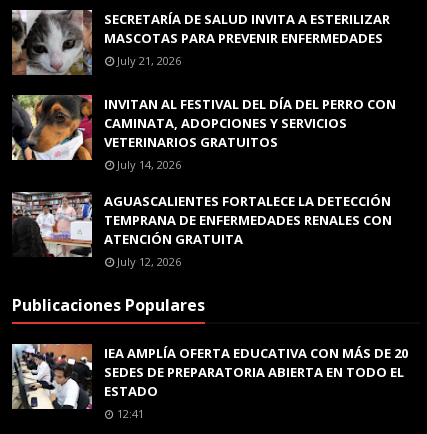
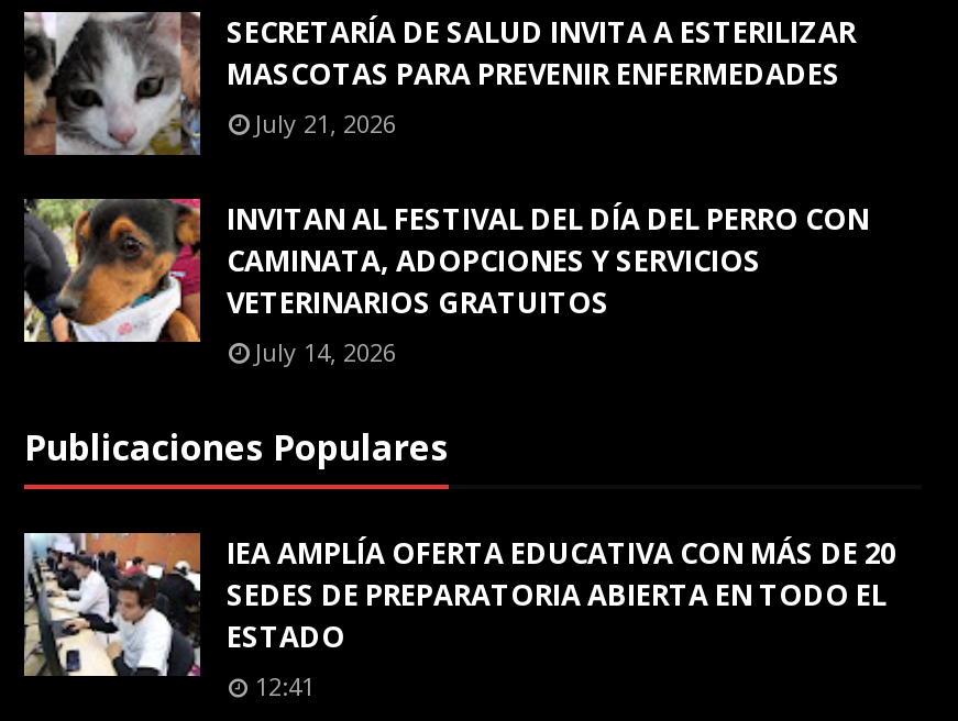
[12,191,392,269] [image] | AGUASCALIENTES FORTALECE LA DETECCIÓN | TEMPRANA DE ENFERMEDADES RENALES CON | ATENCIÓN GRATUITA | July 12, 2026 -> none

